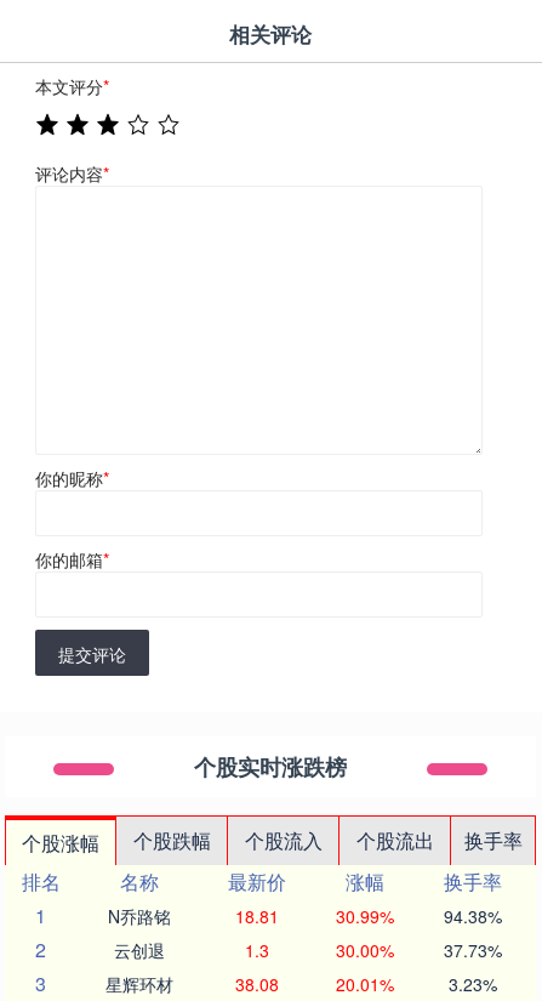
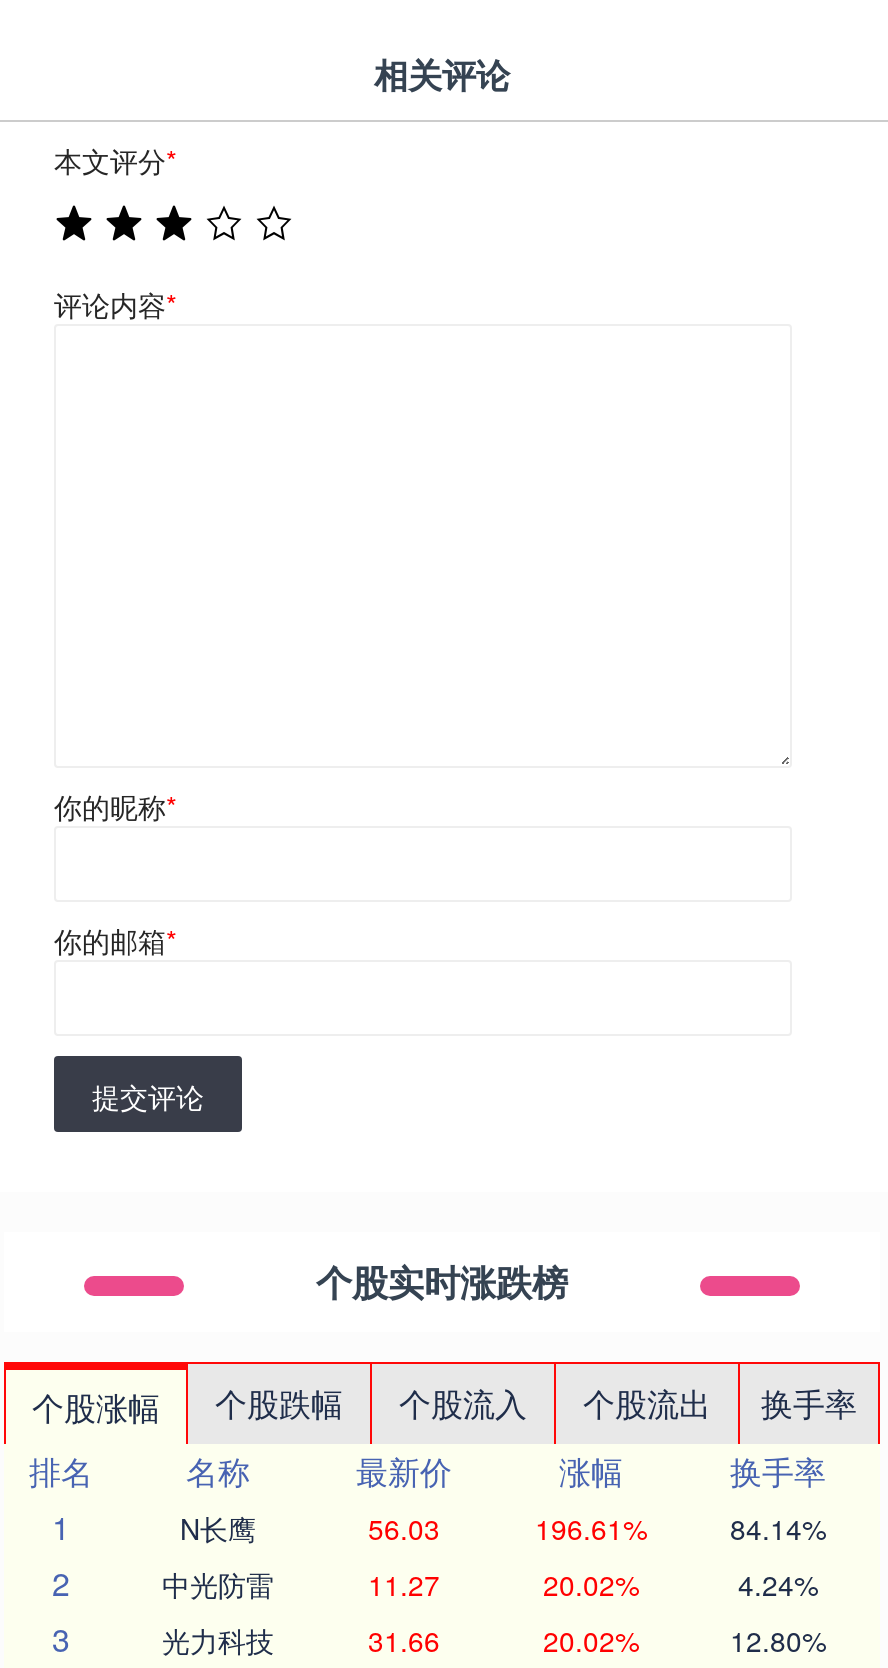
[108,903,501,928] N乔路铭 | 18.81 | 30.99% | 94.38% -> [180,1507,826,1547] N长鹰 | 56.03 | 196.61% | 84.14%
[114,937,501,962] 云创退 | 1.3 | 30.00% | 37.73% -> [162,1563,818,1603] 中光防雷 | 11.27 | 20.02% | 4.24%
[105,971,497,996] 星辉环材 | 38.08 | 20.01% | 3.23% -> [162,1619,826,1659] 光力科技 | 31.66 | 20.02% | 12.80%

